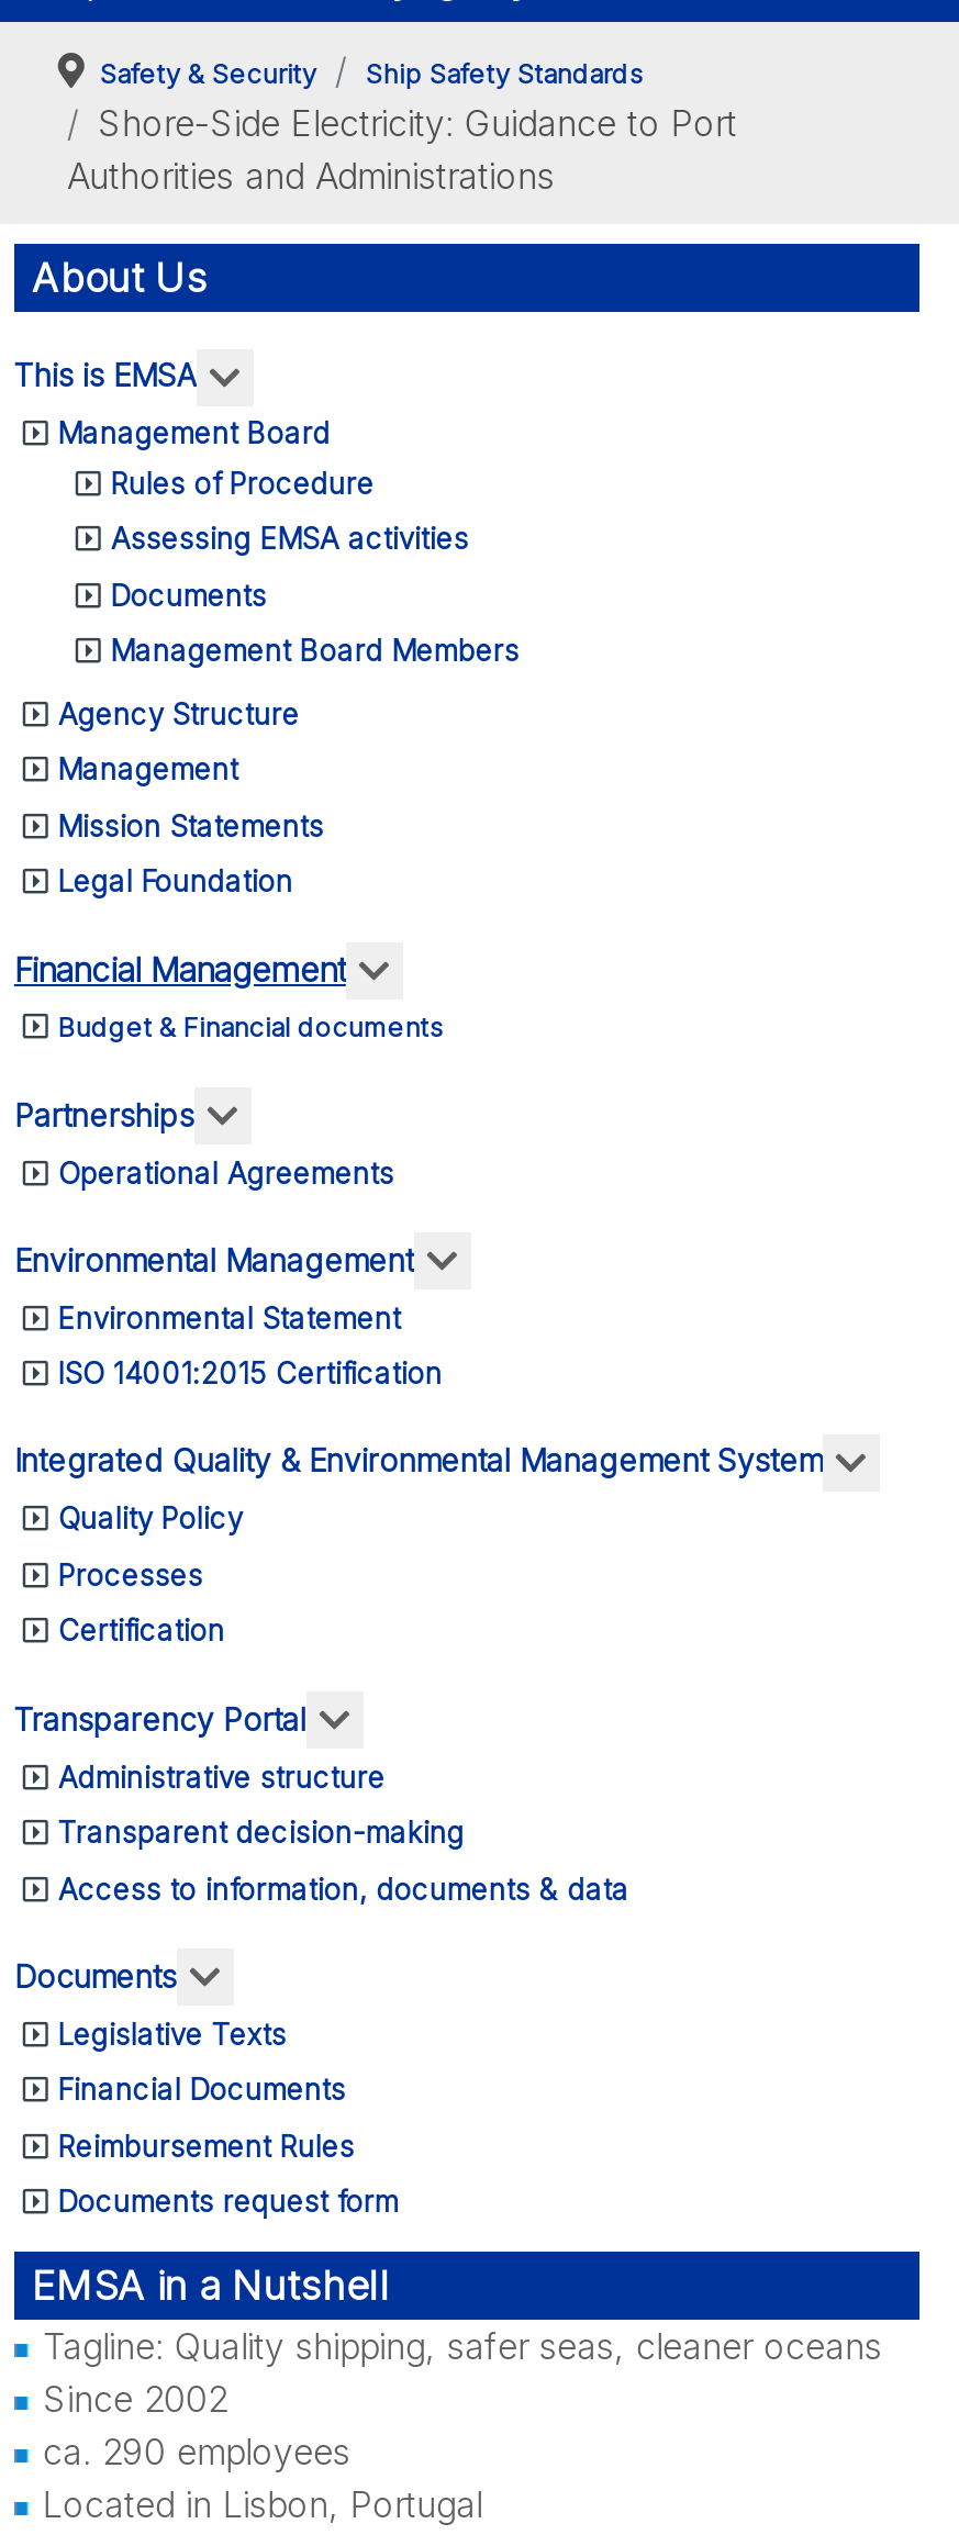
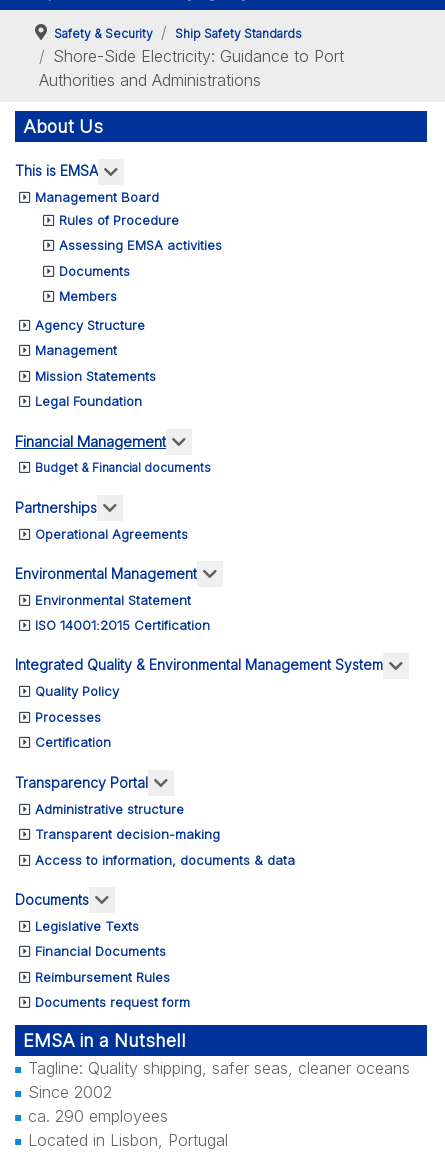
[111,633,519,668] Management Board Members -> [59,288,117,304] Members

